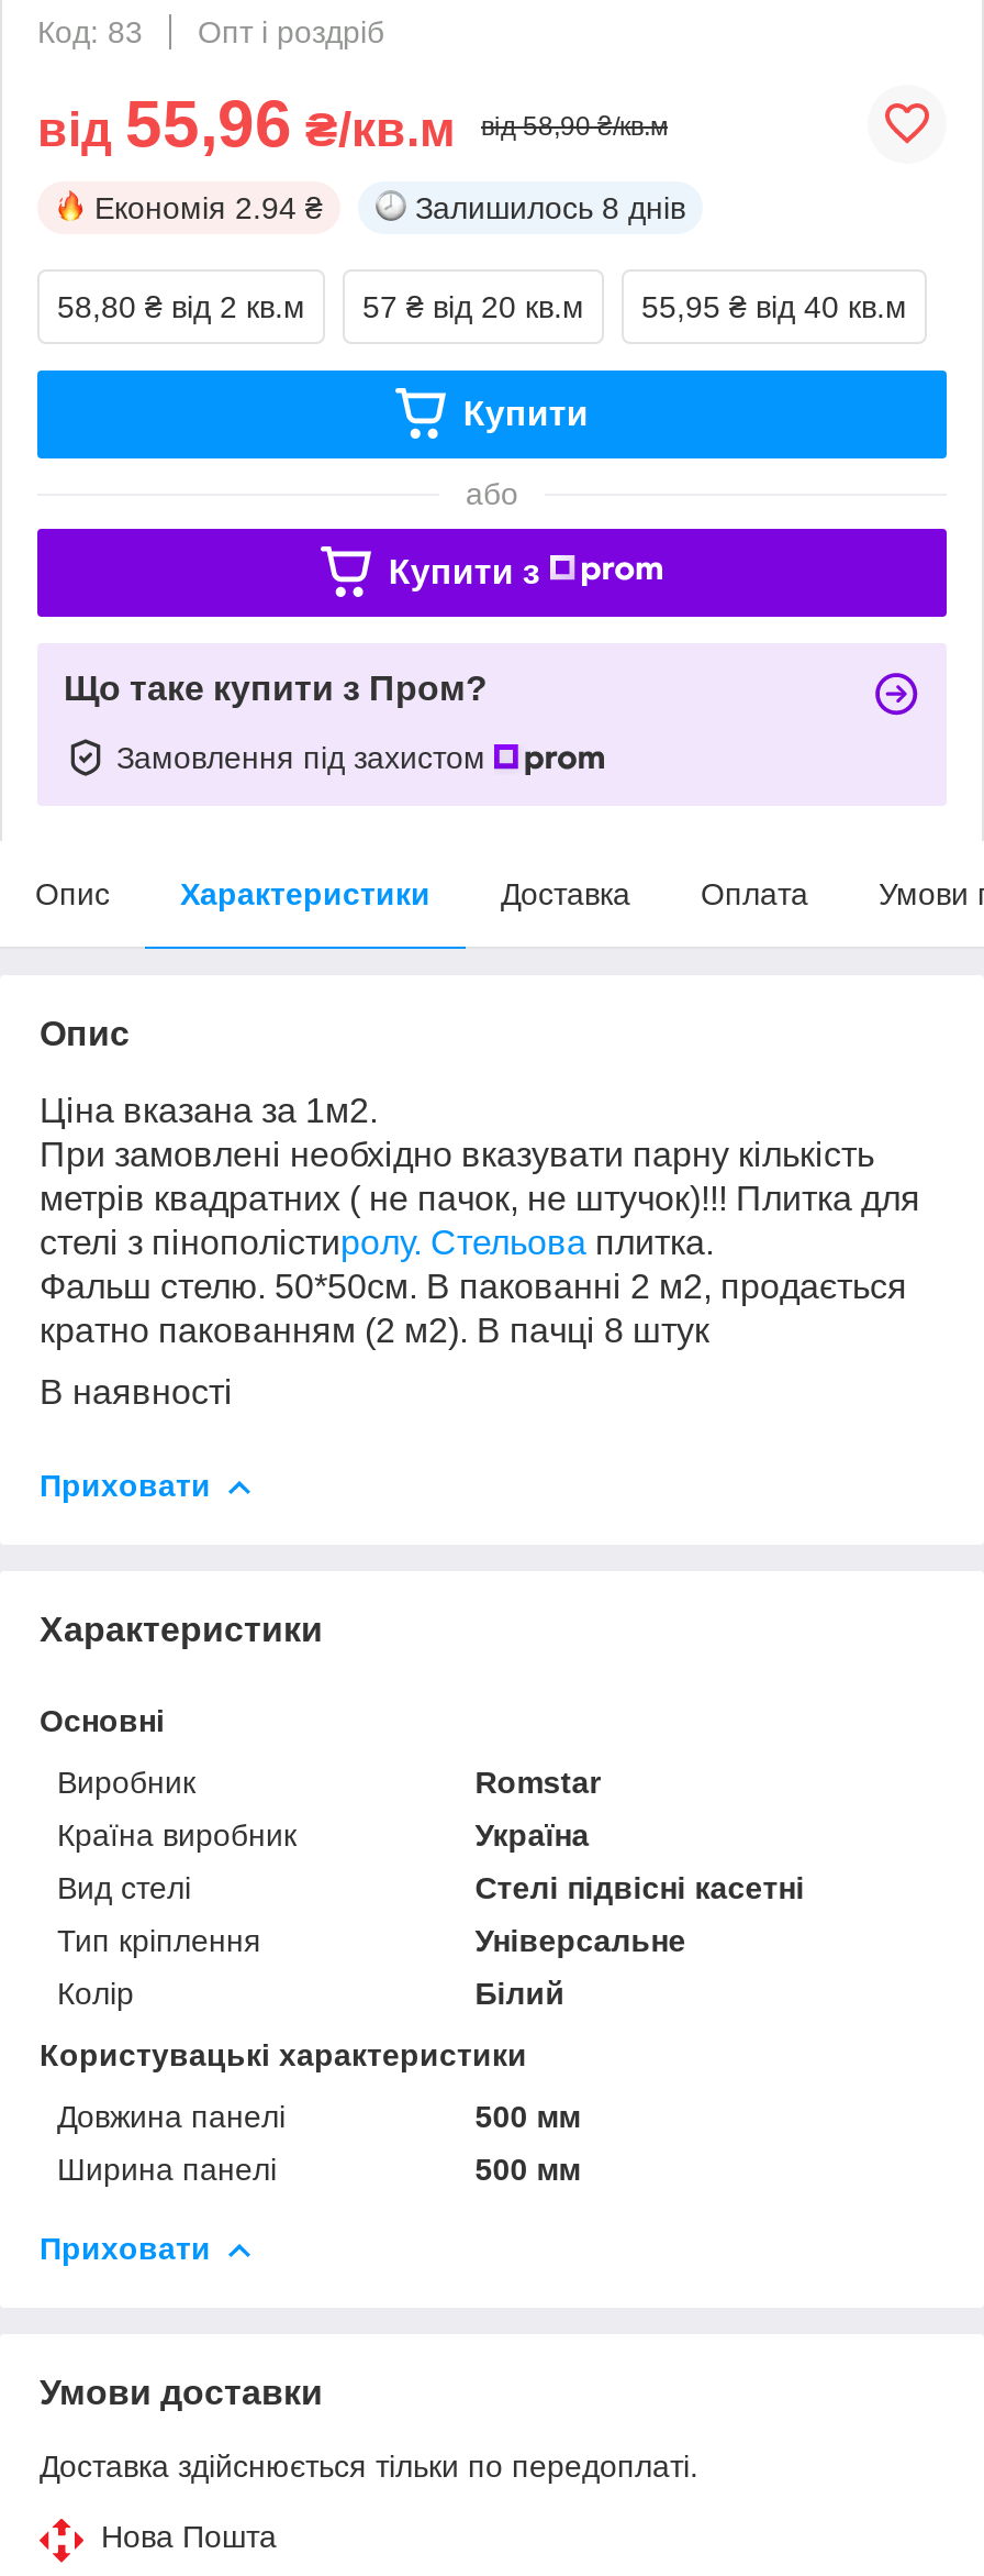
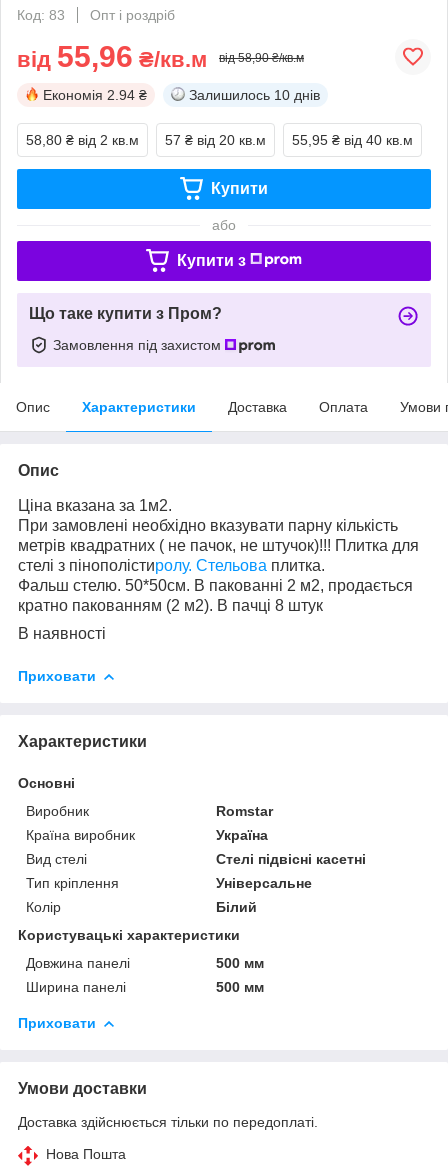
[415,190,685,225] Залишилось 8 днів -> [189,87,320,103] Залишилось 10 днів

